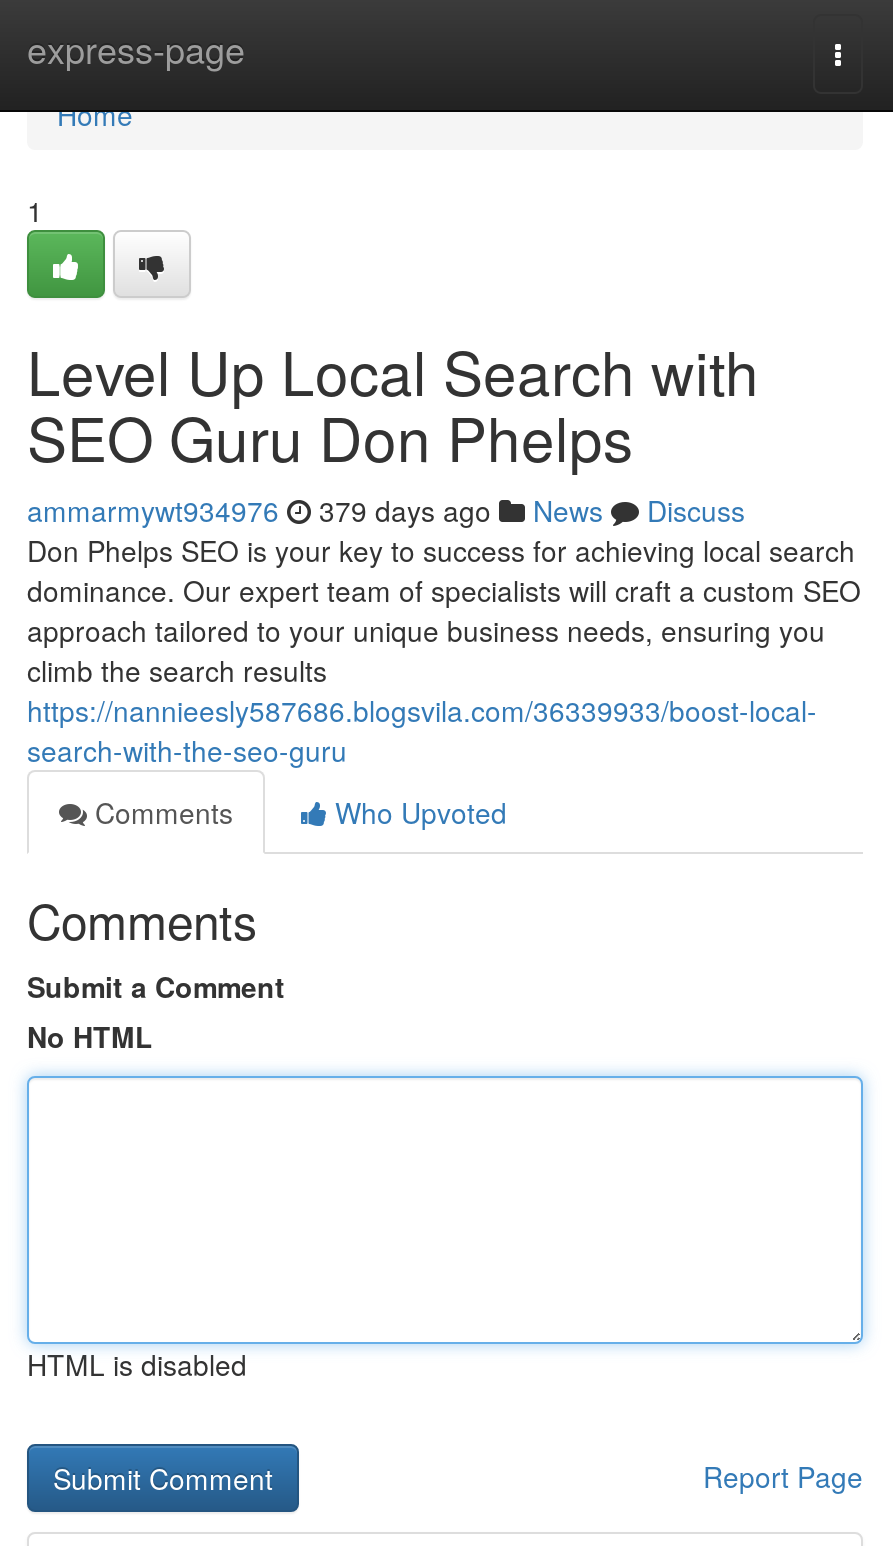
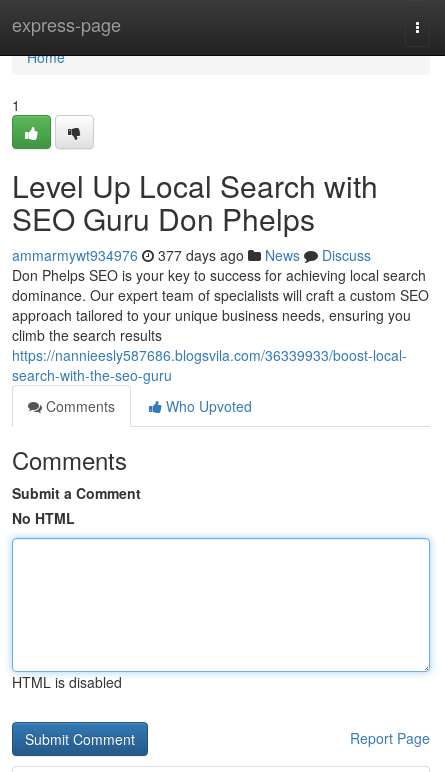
[27,490,745,530] ammarmywt934976 379 days ago News Discuss -> [12,245,371,265] ammarmywt934976 377 days ago News Discuss

